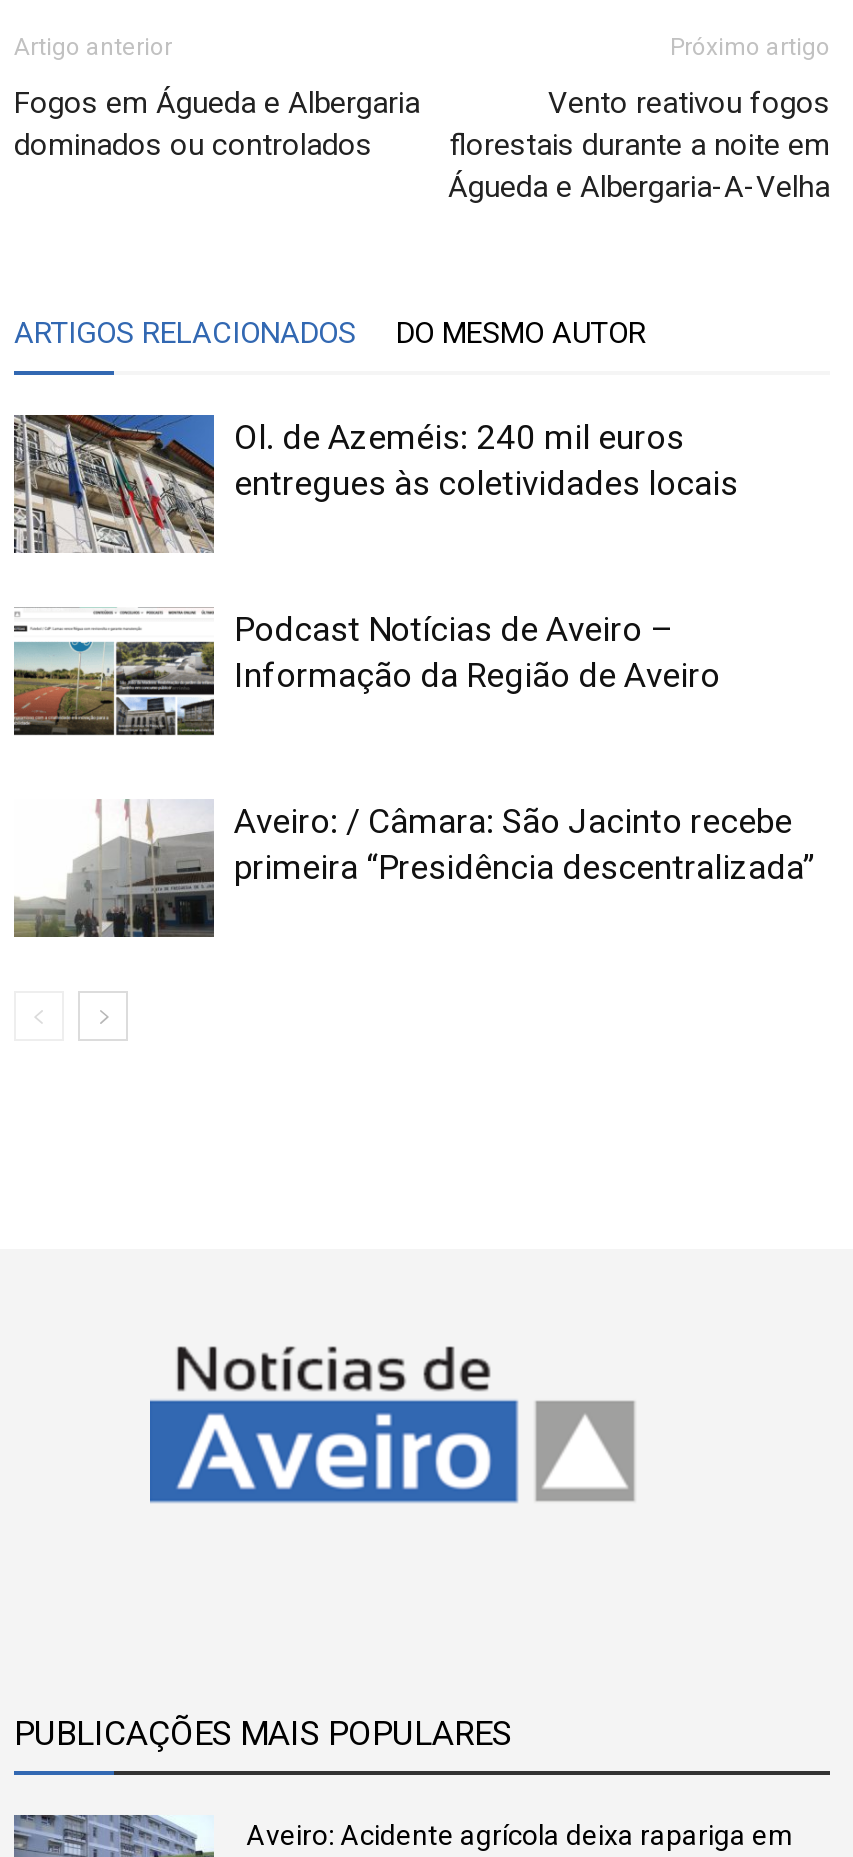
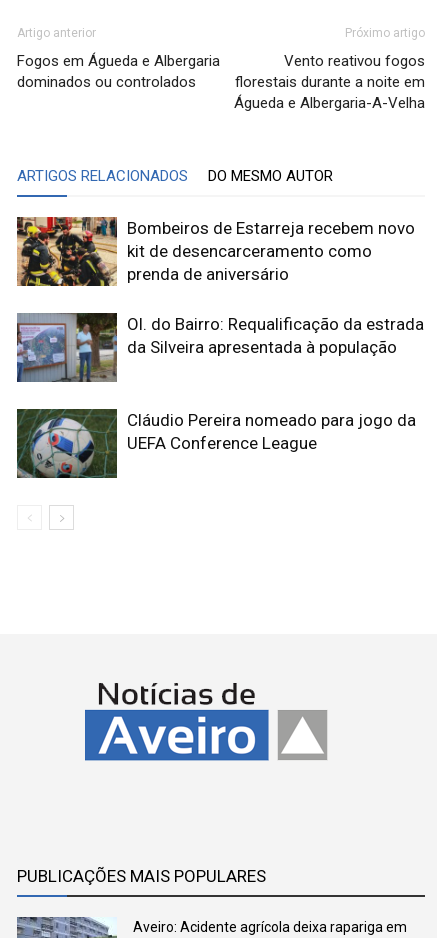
[12,413,738,555] [image] | Ol. de Azeméis: 240 mil euros | entregues às coletividades locais -> [16,216,415,287] [image] | Bombeiros de Estarreja recebem novo | kit de desencarceramento como | prenda de aniversário
[12,607,720,745] [image] | Podcast Notícias de Aveiro – | Informação da Região de Aveiro -> [16,312,424,383] [image] | Ol. do Bairro: Requalificação da estrada | da Silveira apresentada à população
[12,799,814,939] [image] | Aveiro: / Câmara: São Jacinto recebe | primeira “Presidência descentralizada” -> [16,408,416,478] [image] | Cláudio Pereira nomeado para jogo da | UEFA Conference League

